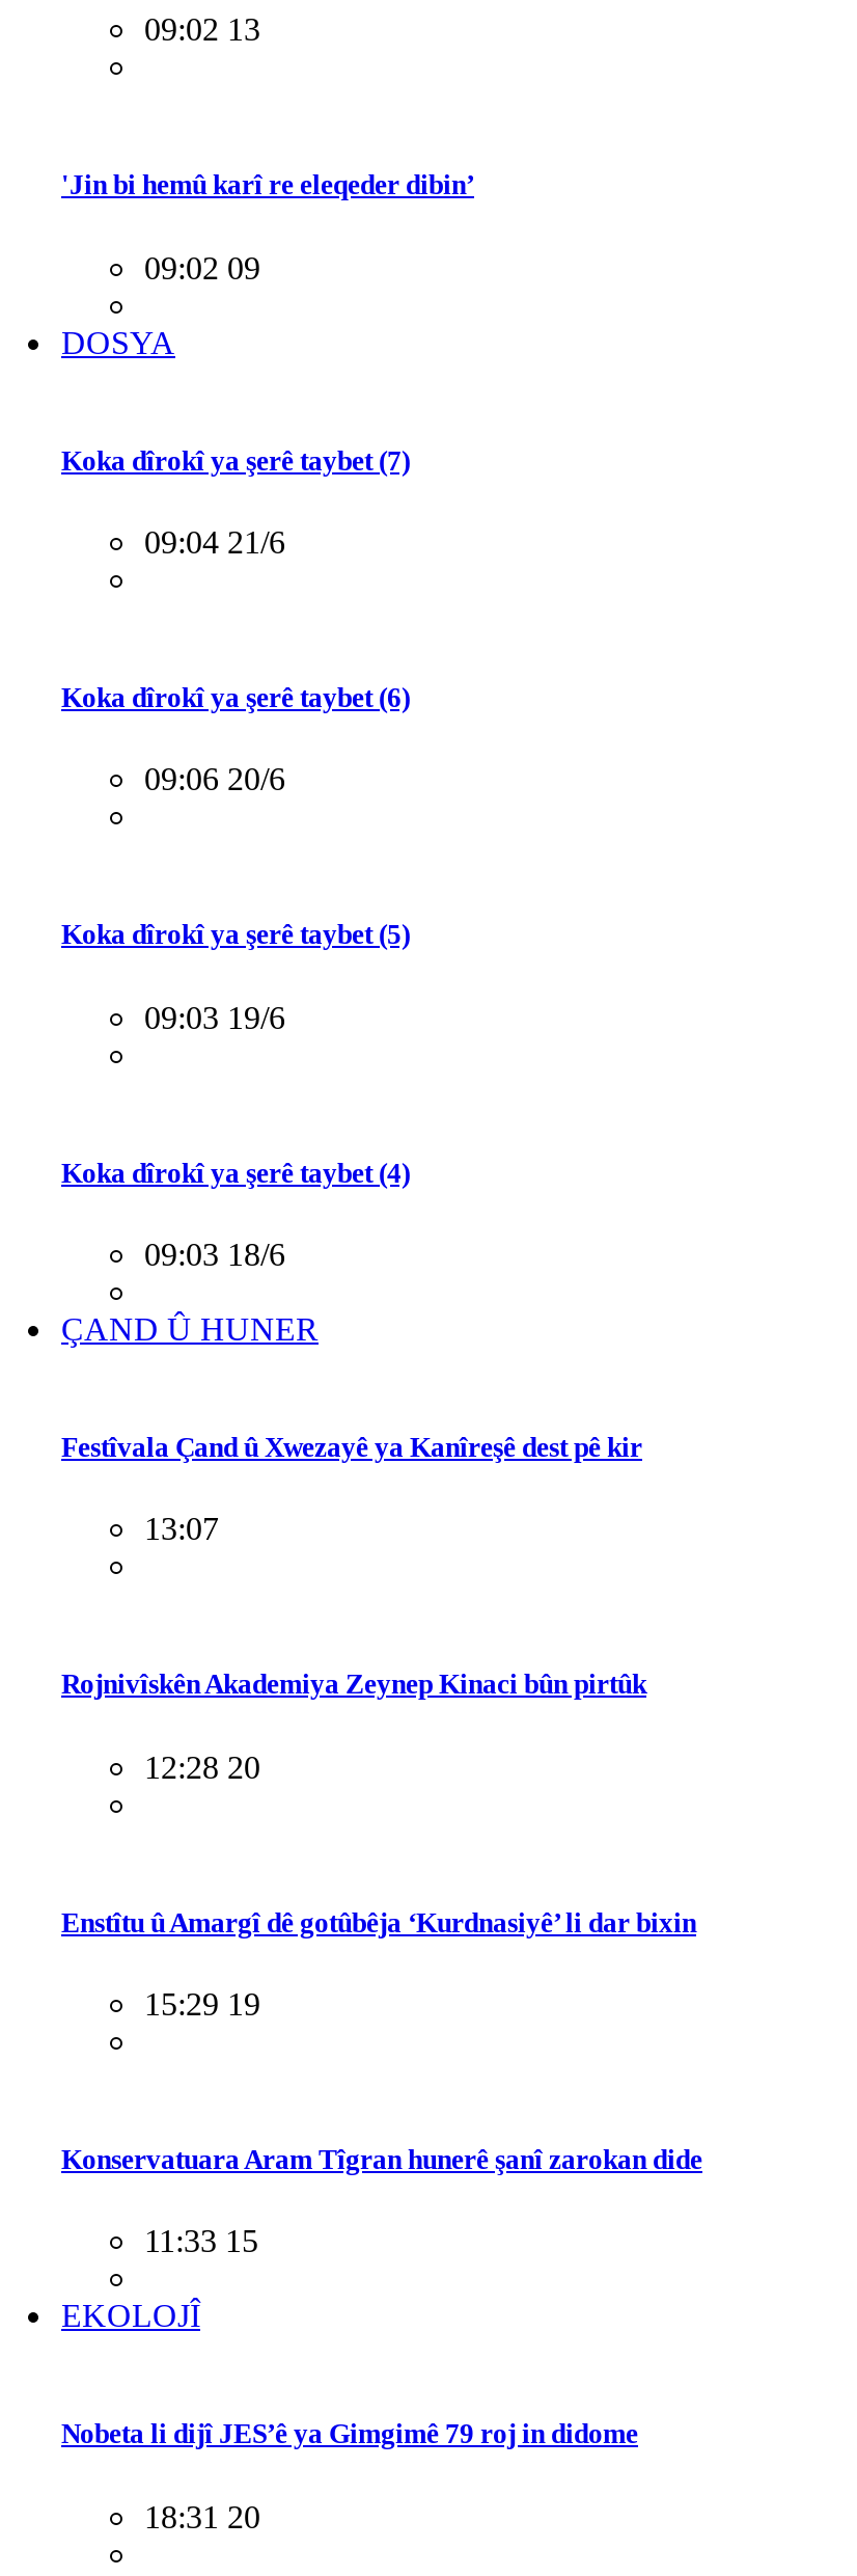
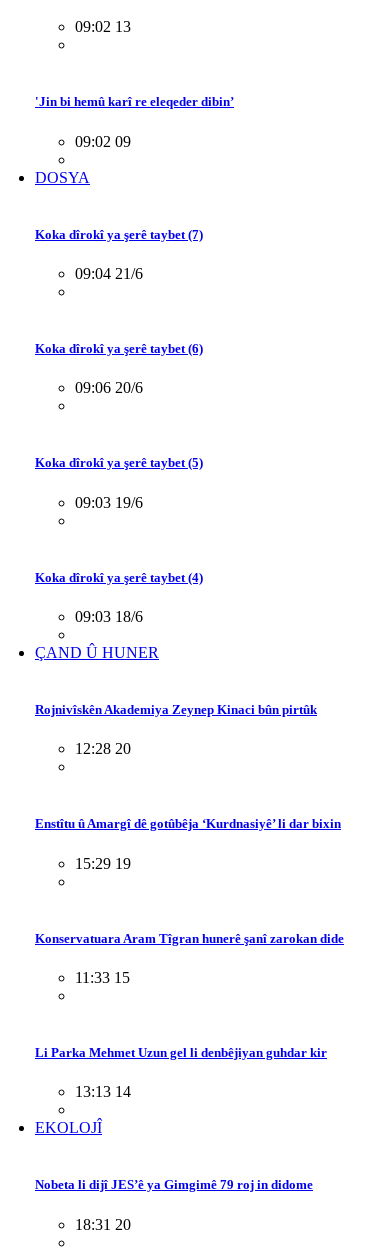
[61,1432,642,1546] Festîvala Çand û Xwezayê ya Kanîreşê dest pê kir | 13:07 -> none
moved [61,1669,702,2259] -> [35,702,344,986]: Rojnivîskên Akademiya Zeynep Kinaci bûn pirtûk | 12:28 20 | Enstîtu û Amargî dê gotûbêja ‘Kurdnasiyê’ li dar bixin | 15:29 19 | Konservatuara Aram Tîgran hunerê şanî zarokan dide | 11:33 15
none -> [35,1045,327,1100] Li Parka Mehmet Uzun gel li denbêjiyan guhdar kir | 13:13 14

